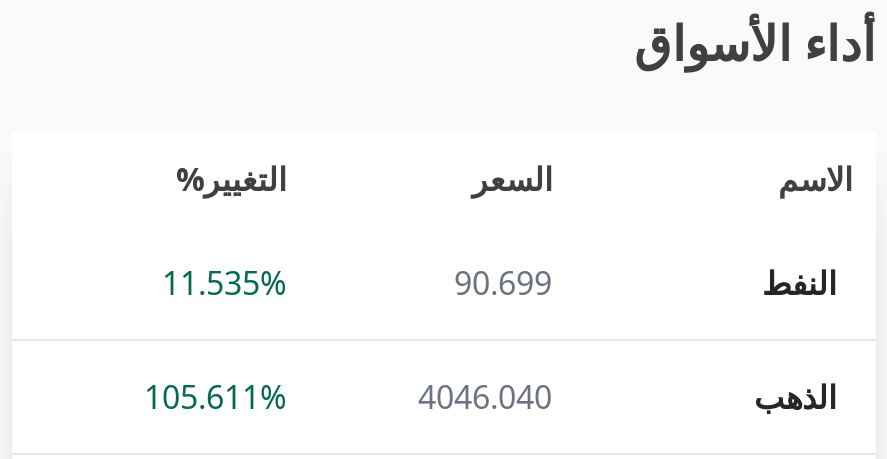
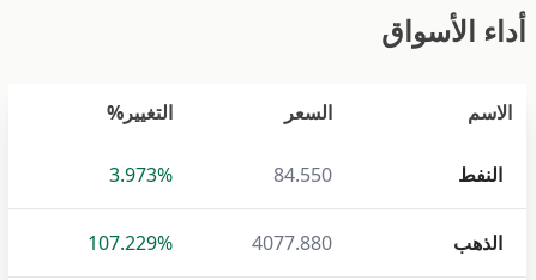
[162,261,286,305] 11.535% -> [109,161,173,188] 3.973%
[454,261,552,305] 90.699 -> [273,161,332,188] 84.550
[144,375,286,419] 105.611% -> [88,230,173,256] 107.229%
[418,375,552,419] 4046.040 -> [252,230,332,256] 4077.880

